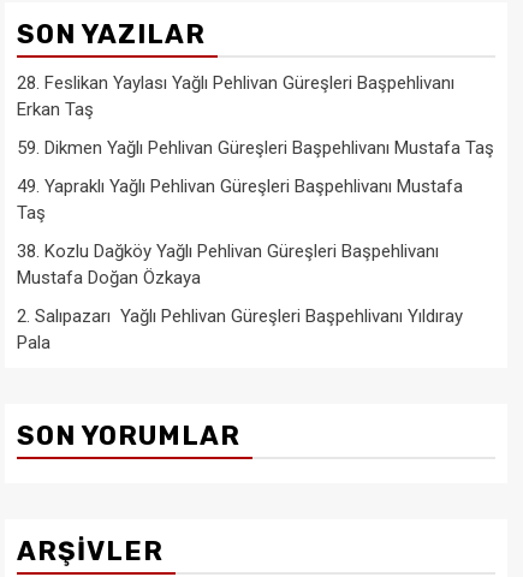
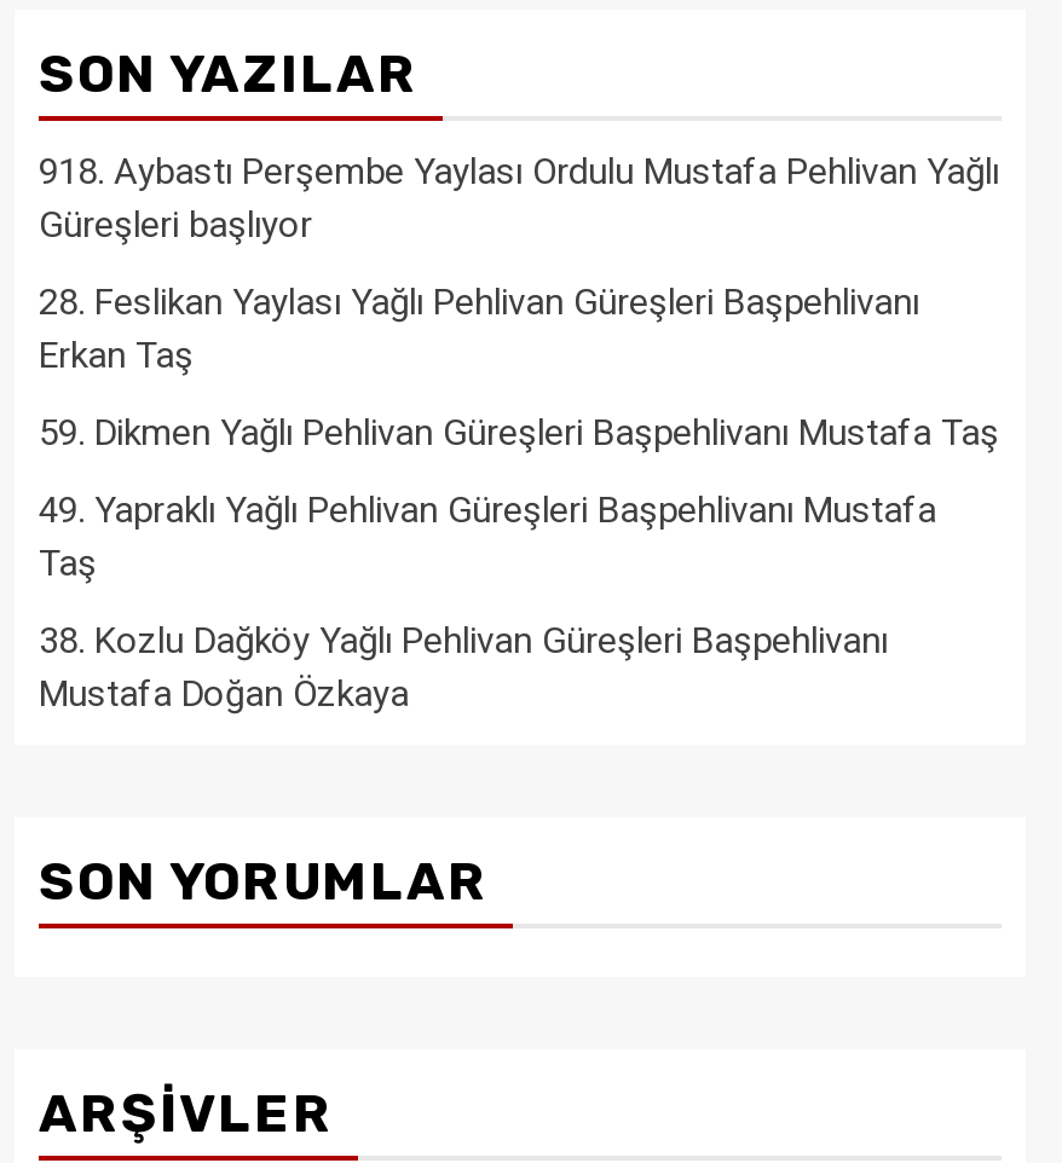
none -> [39,152,999,248] 918. Aybastı Perşembe Yaylası Ordulu Mustafa Pehlivan Yağlı | Güreşleri başlıyor
moved [17,72,494,288] -> [39,282,999,717]: 28. Feslikan Yaylası Yağlı Pehlivan Güreşleri Başpehlivanı | Erkan Taş | 59. Dikmen Yağlı Pehlivan Güreşleri Başpehlivanı Mustafa Taş | 49. Yapraklı Yağlı Pehlivan Güreşleri Başpehlivanı Mustafa | Taş | 38. Kozlu Dağköy Yağlı Pehlivan Güreşleri Başpehlivanı | Mustafa Doğan Özkaya
[17,305,463,353] 2. Salıpazarı Yağlı Pehlivan Güreşleri Başpehlivanı Yıldıray | Pala -> none

